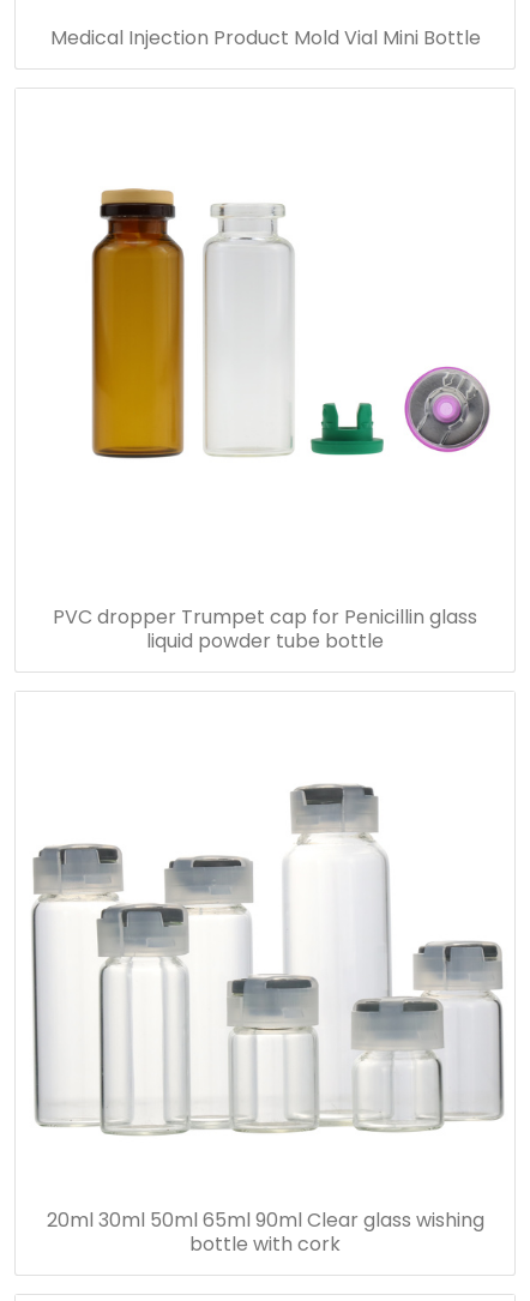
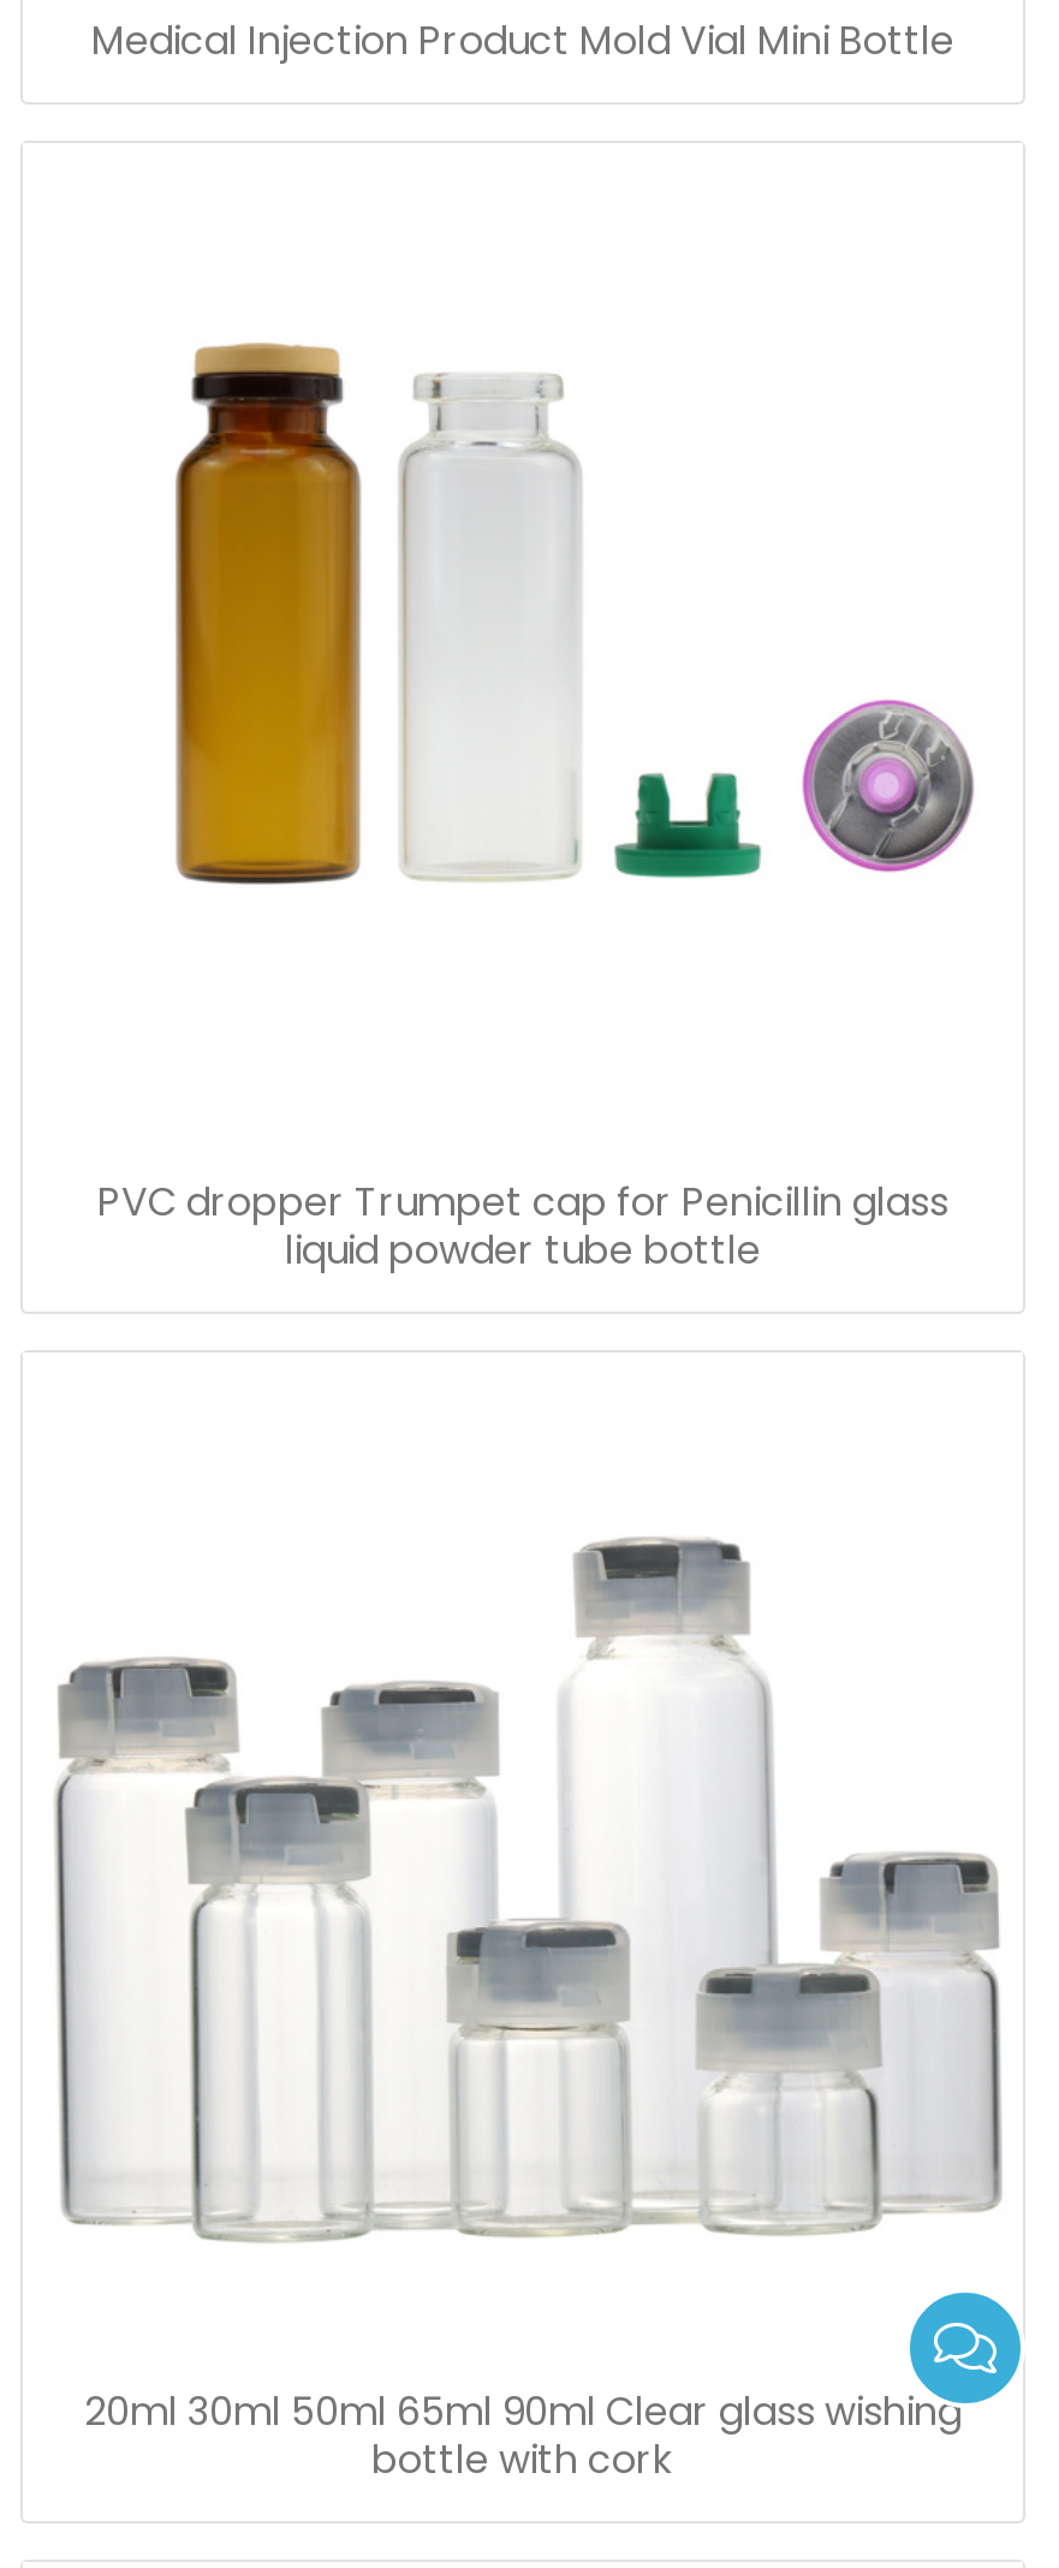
none -> [908,2290,1023,2406] [image]

